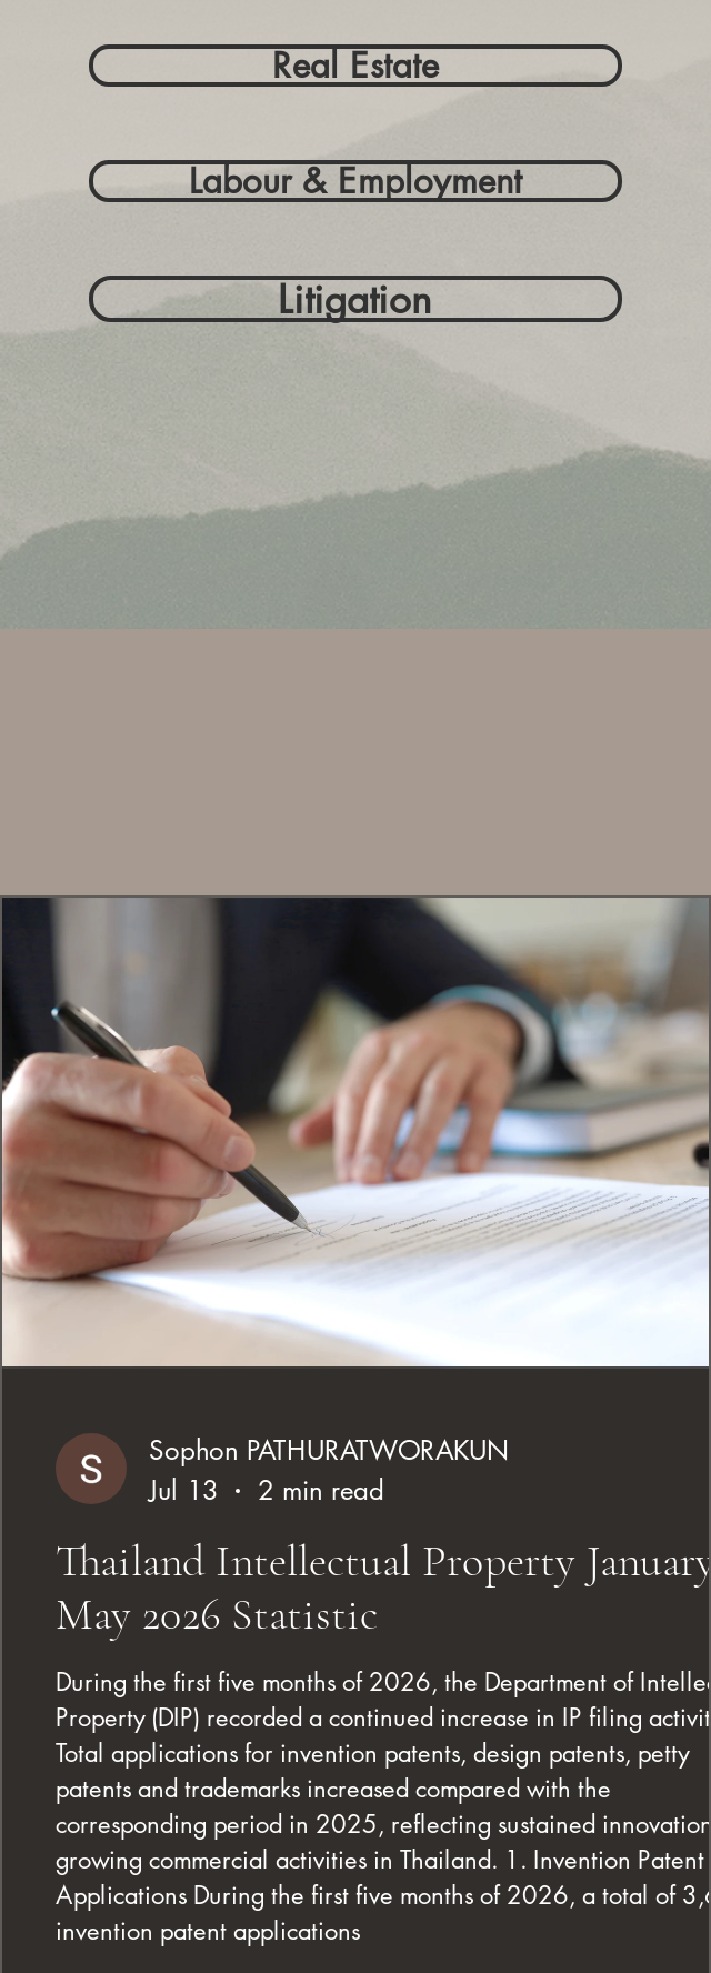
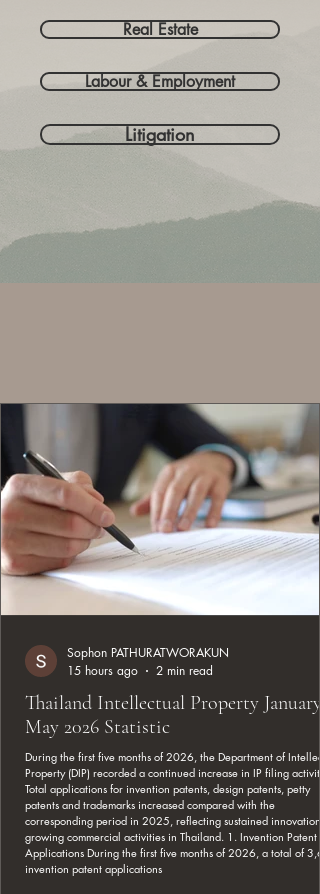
[149,1471,384,1509] Jul 13 2 min read -> [67,662,213,679] 15 hours ago 2 min read

